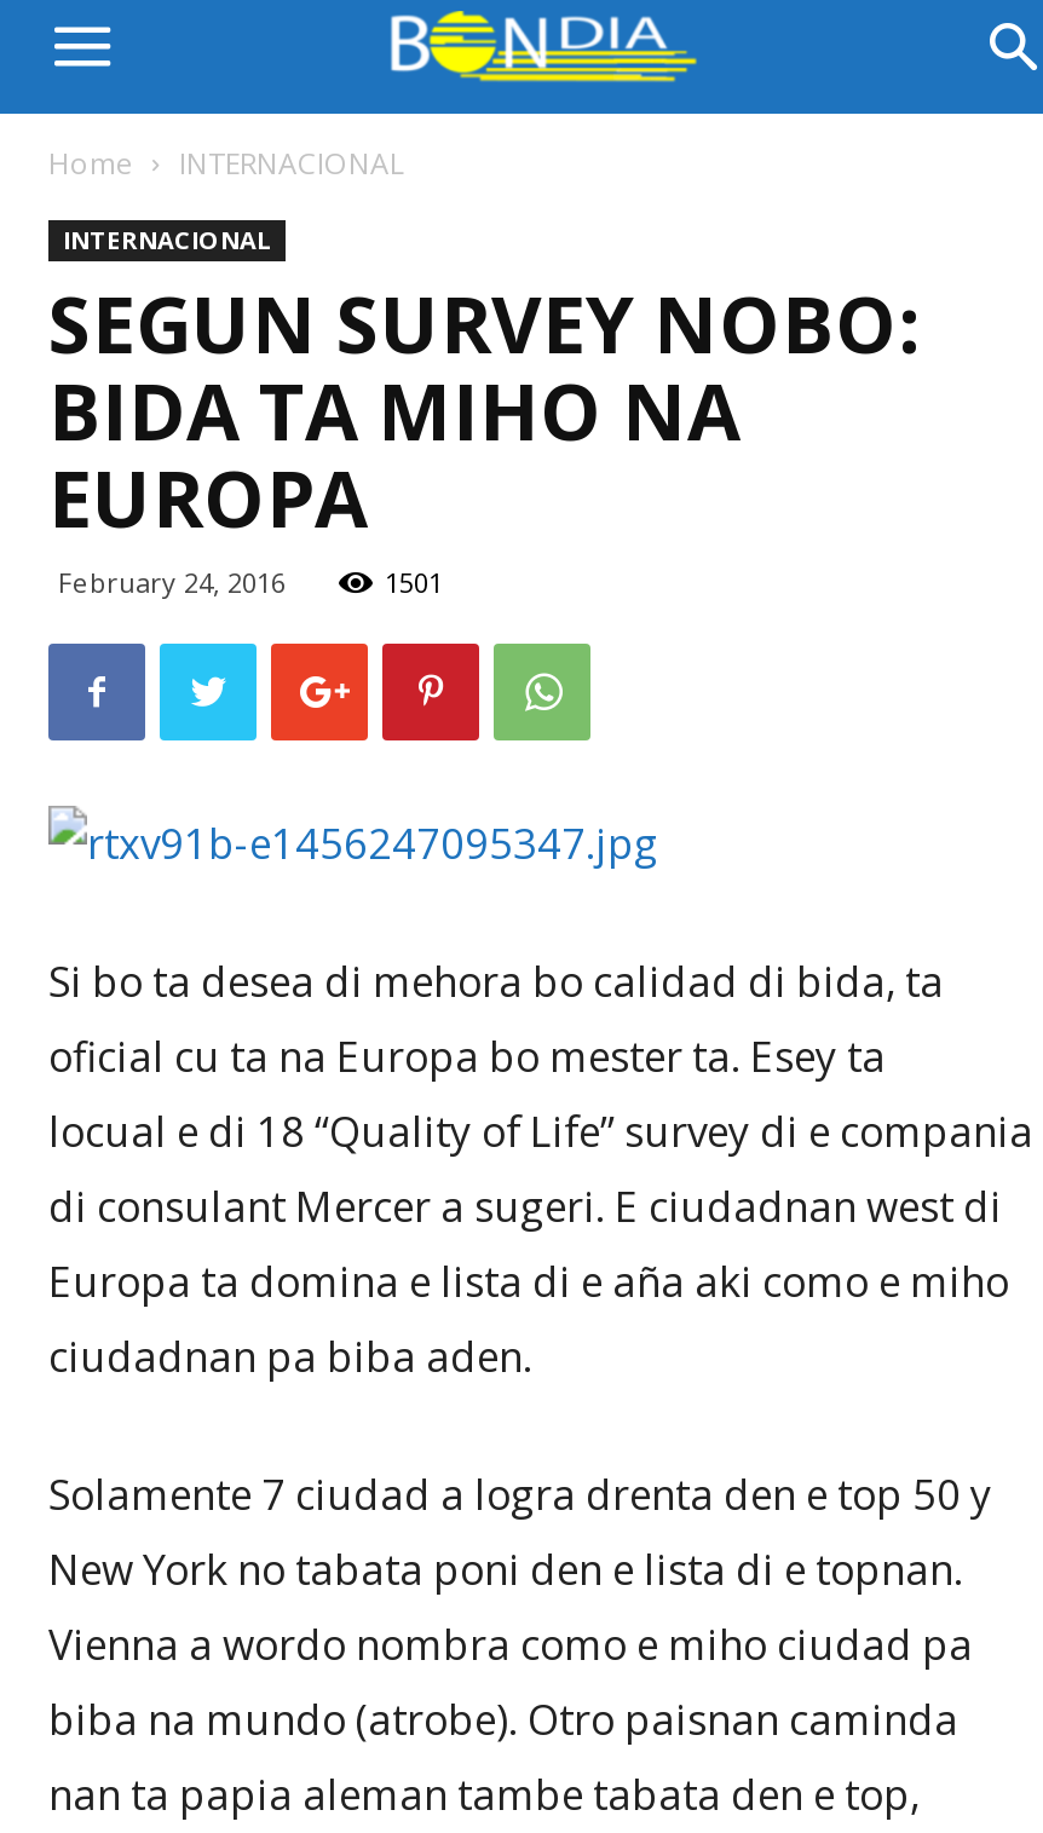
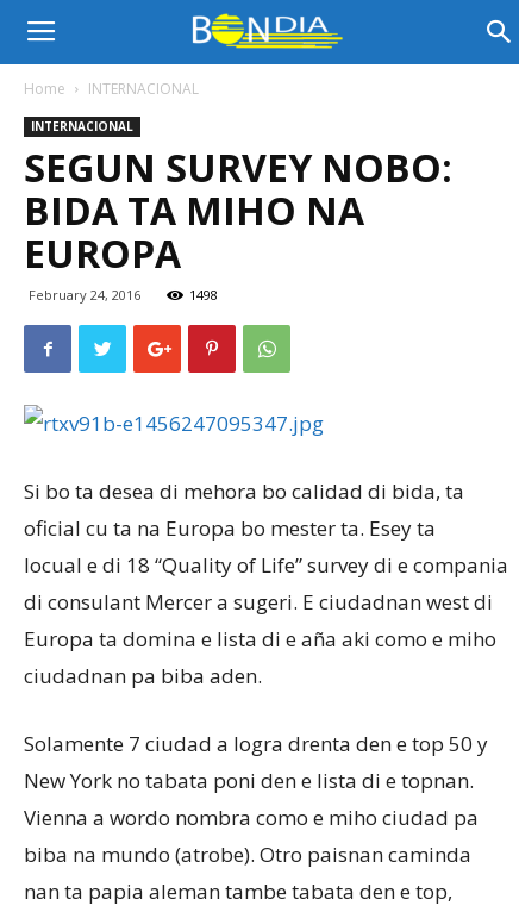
[385,564,443,600] 1501 -> [189,286,218,304] 1498

